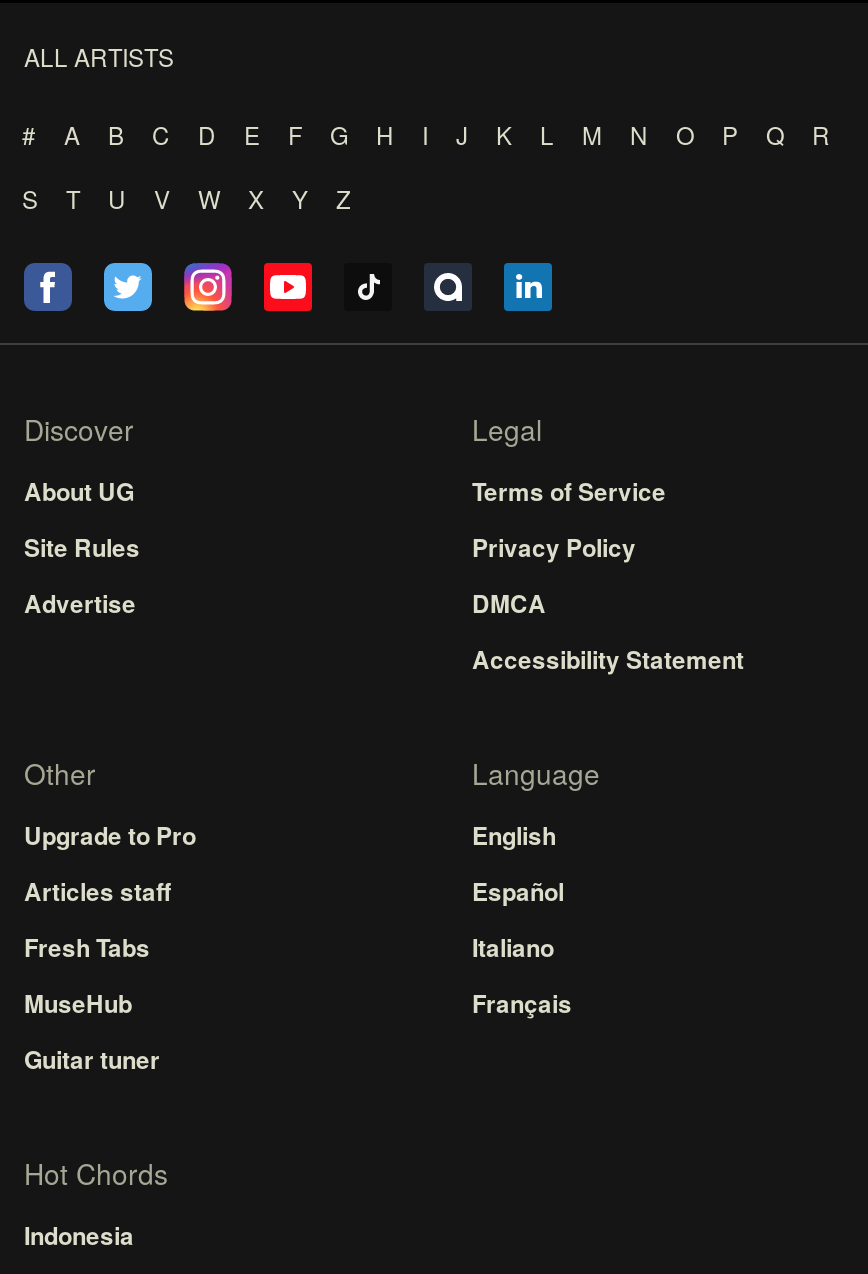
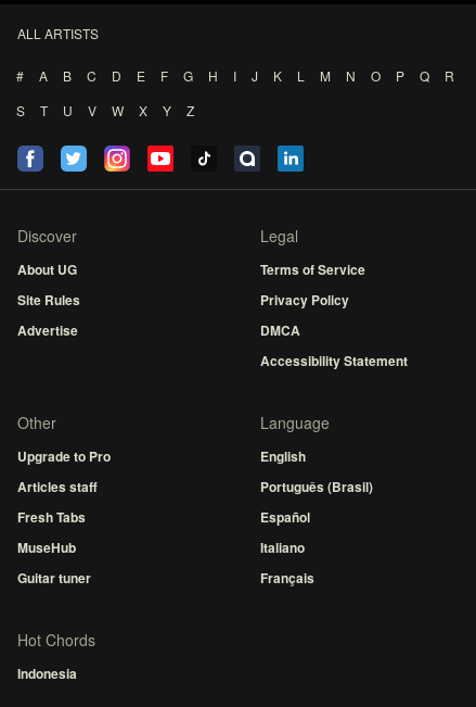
moved [472,873,572,1021] -> [260,507,314,588]: Español | Italiano | Français
none -> [260,477,373,496] Português (Brasil)

